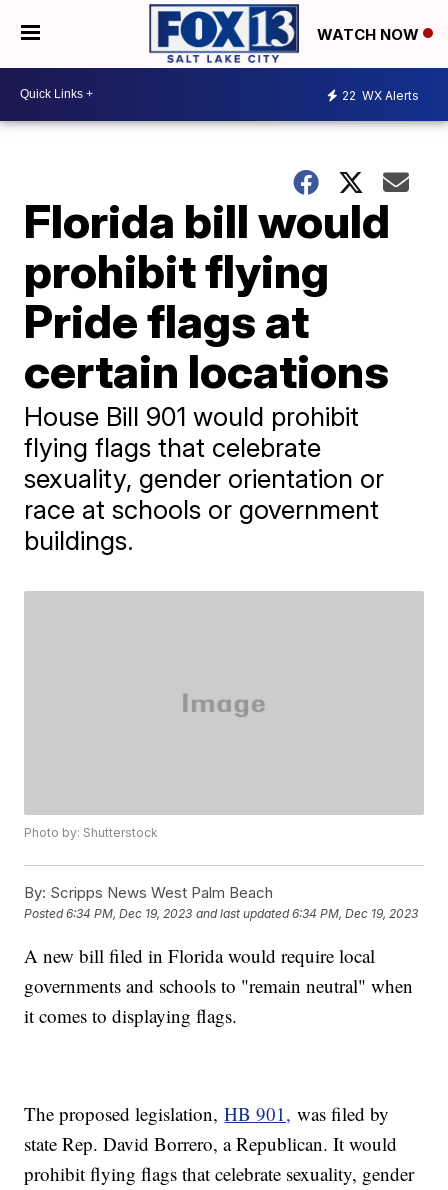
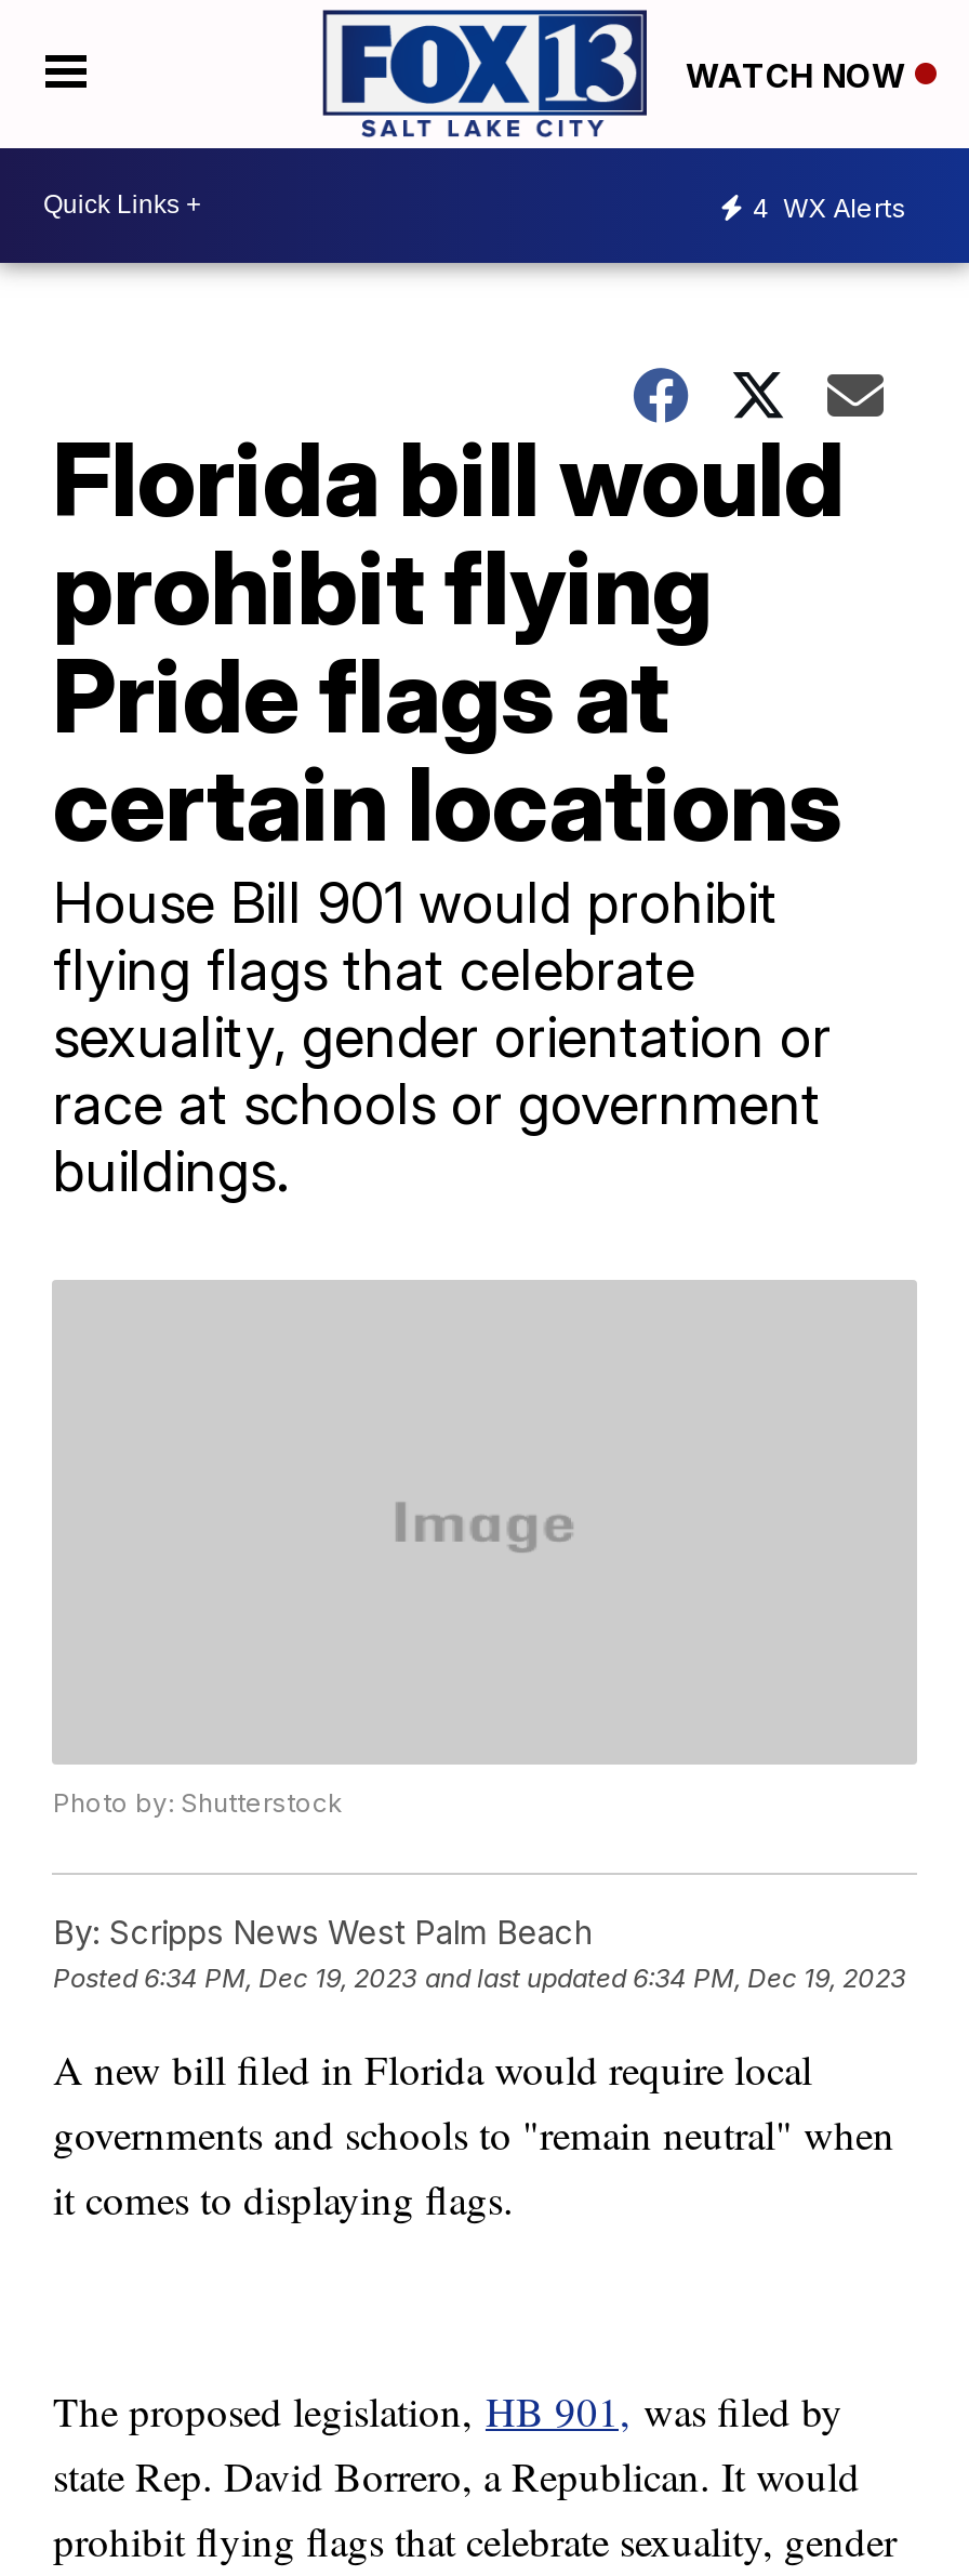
[342,88,419,103] 22 WX Alerts -> [753,192,906,224] 4 WX Alerts

